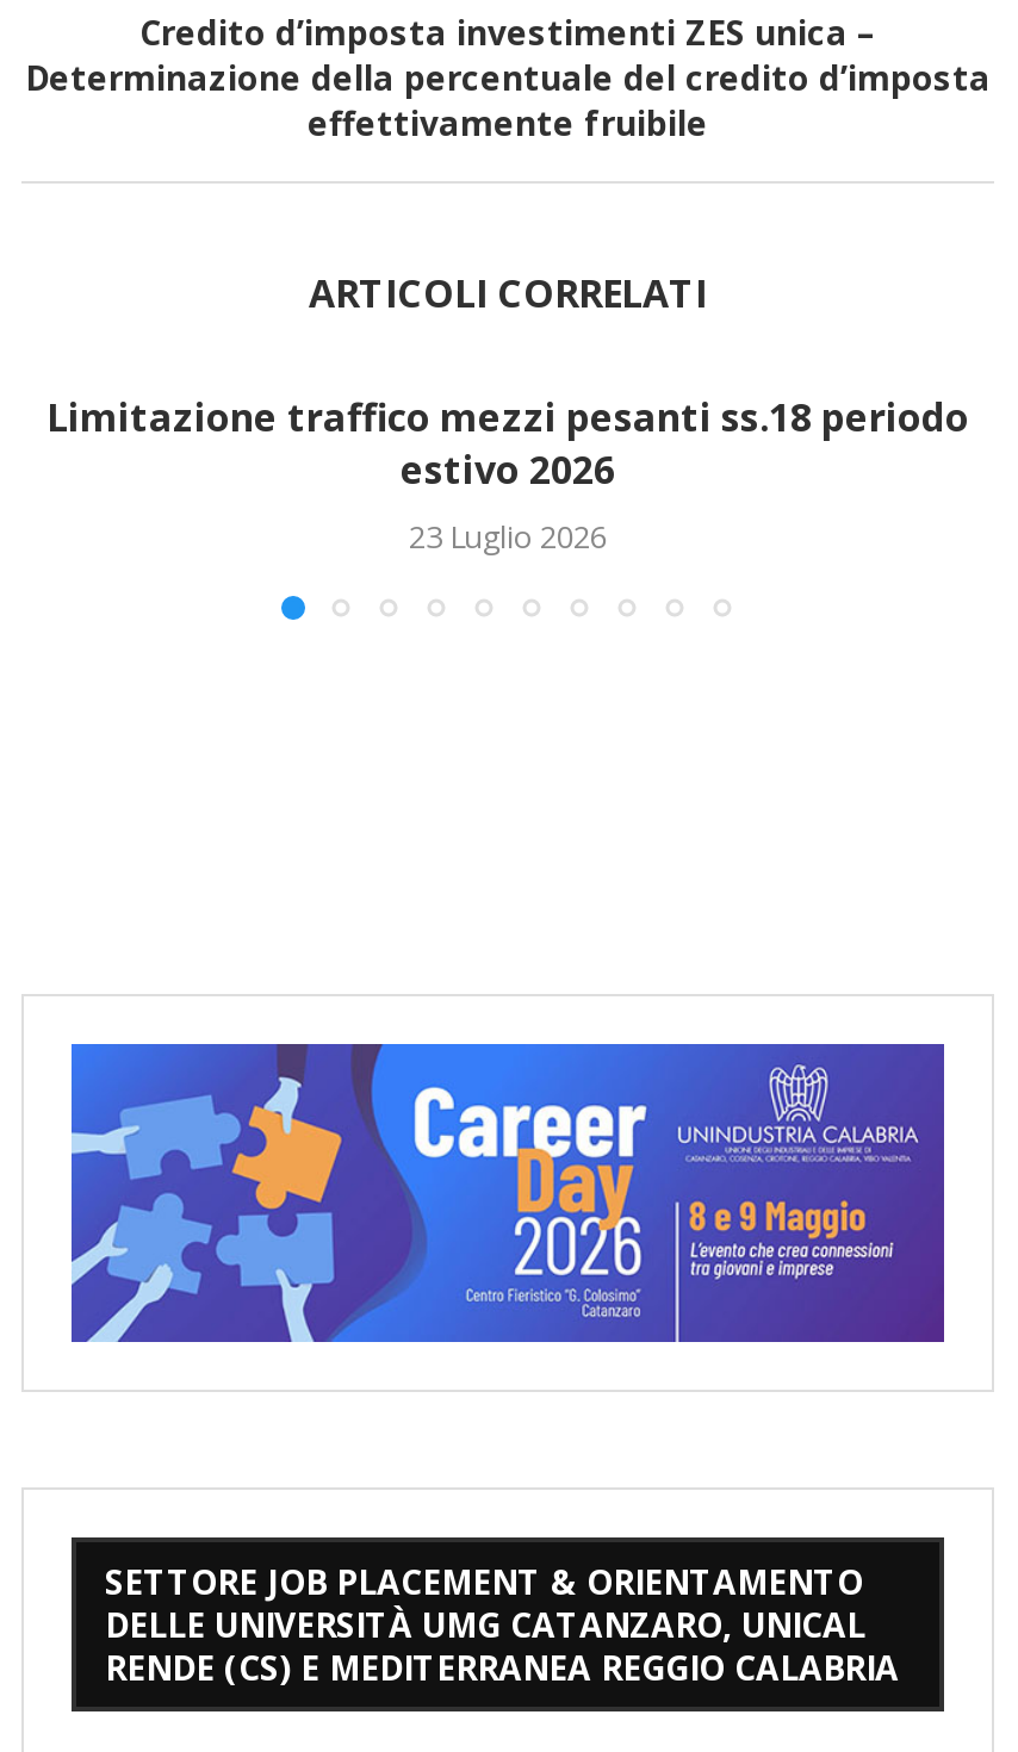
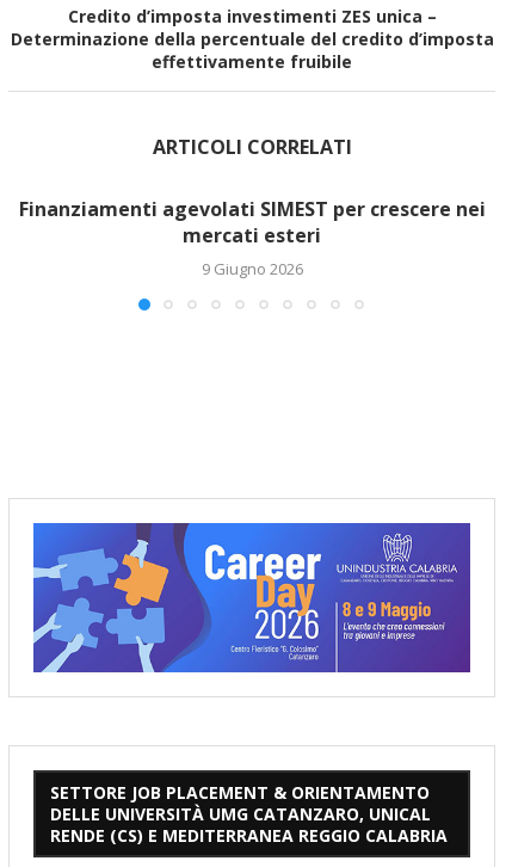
[46,391,969,558] Limitazione traffico mezzi pesanti ss.18 periodo | estivo 2026 | 23 Luglio 2026 -> [18,196,485,279] Finanziamenti agevolati SIMEST per crescere nei | mercati esteri | 9 Giugno 2026

